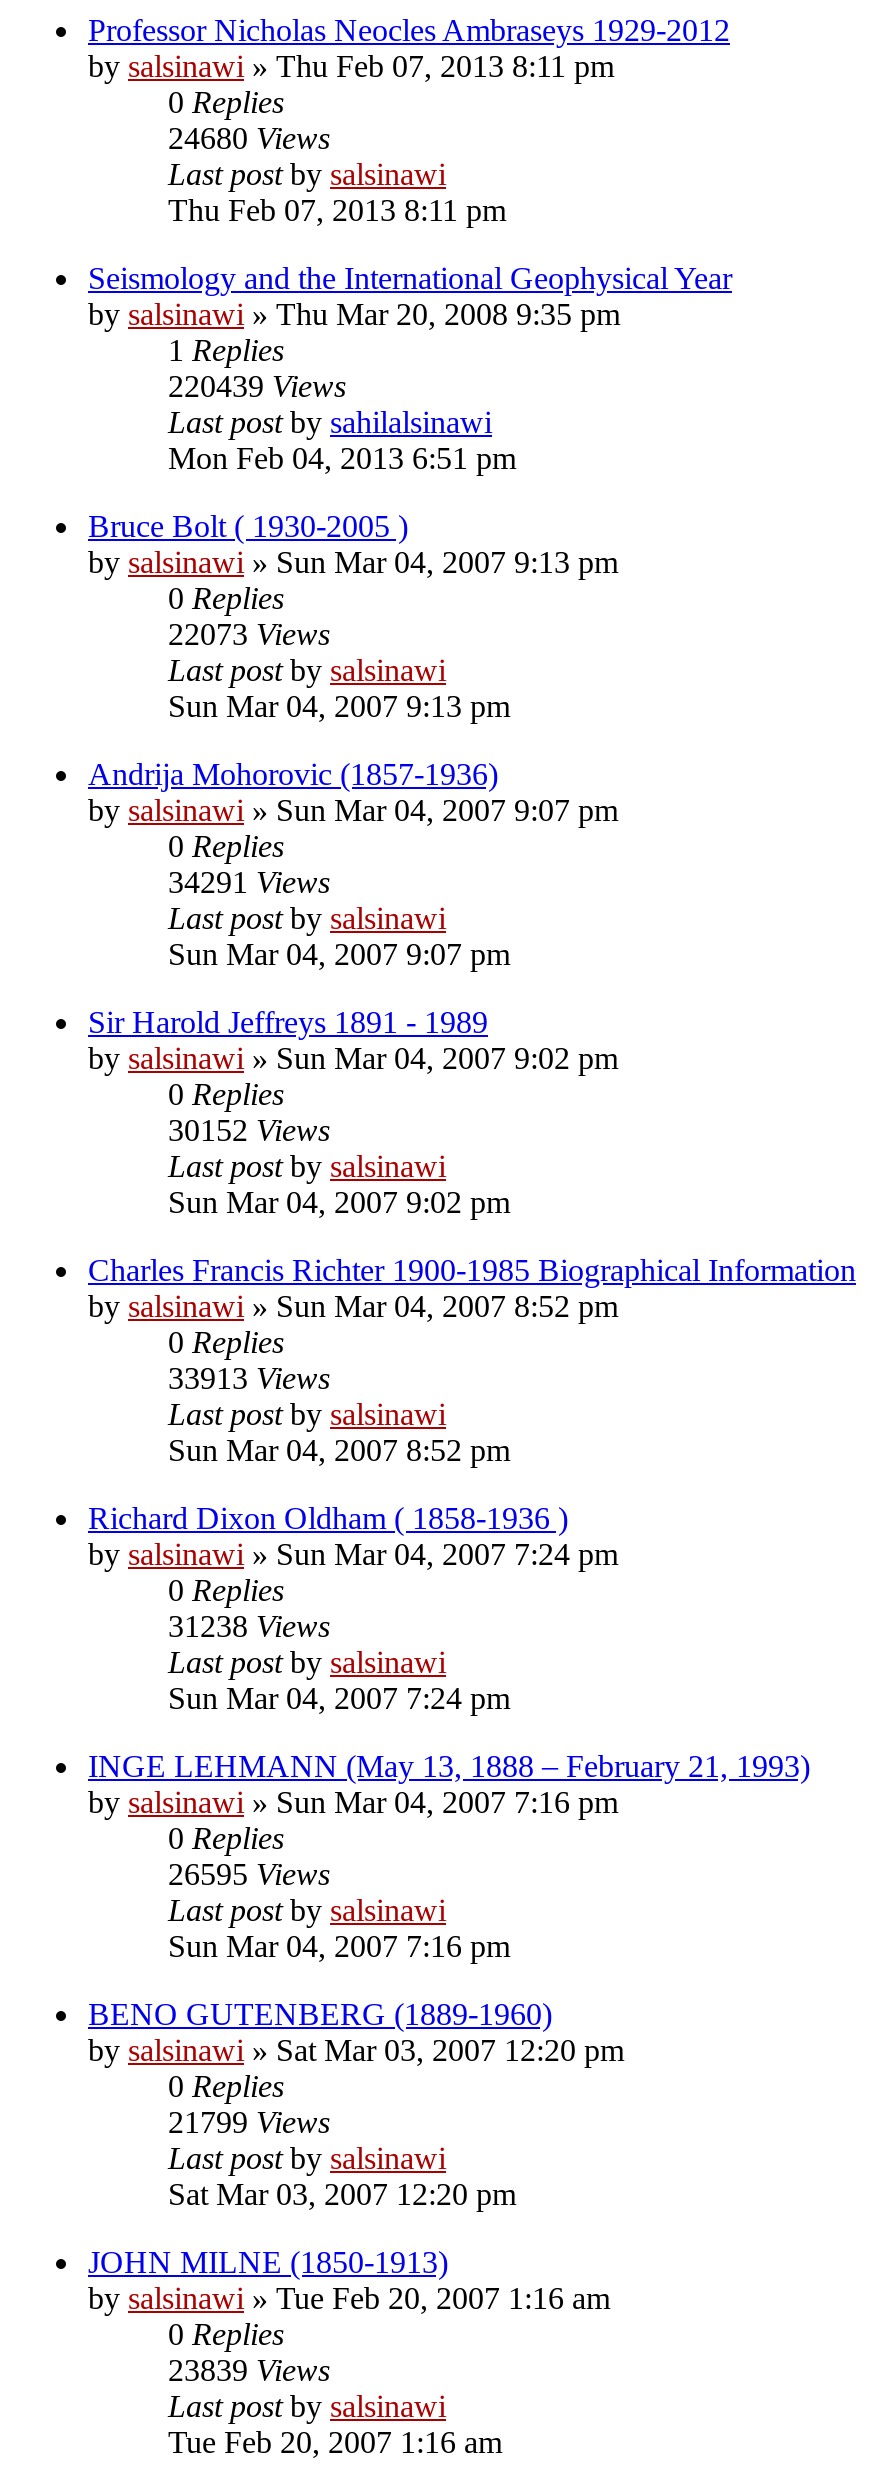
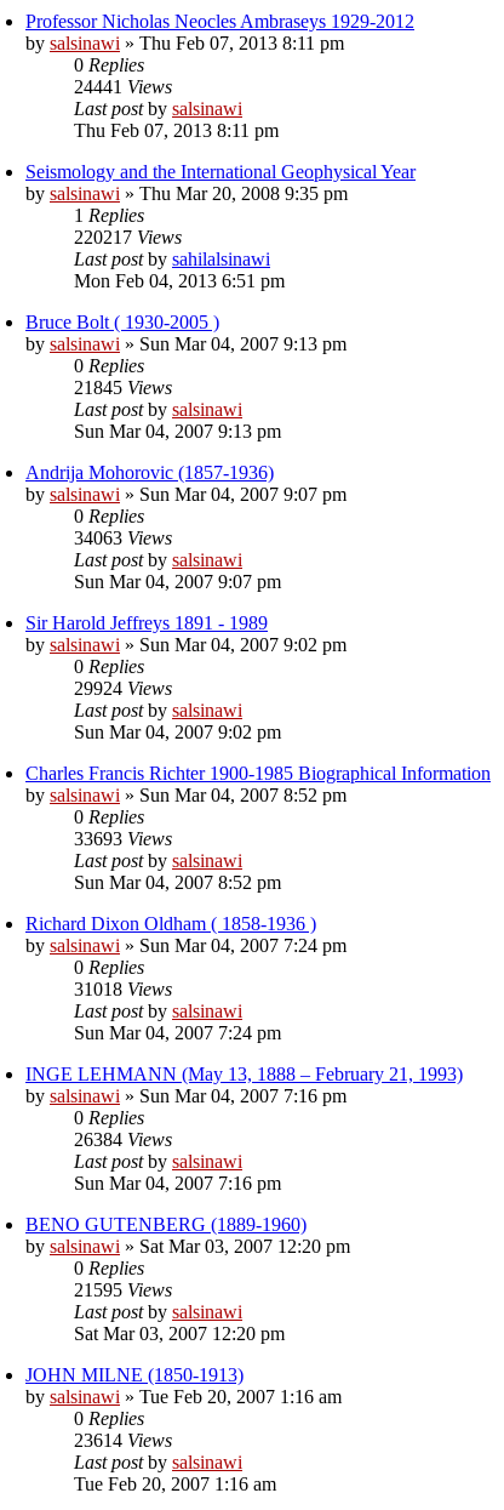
[168,121,330,155] 24680 Views -> [74,76,172,97] 24441 Views
[168,369,346,403] 220439 Views -> [74,227,182,247] 220217 Views
[168,617,330,651] 22073 Views -> [74,377,172,398] 21845 Views
[168,865,330,899] 34291 Views -> [74,527,172,548] 34063 Views
[168,1113,330,1147] 30152 Views -> [74,678,172,698] 29924 Views
[168,1361,330,1395] 33913 Views -> [74,828,172,849] 33693 Views
[168,1609,330,1643] 31238 Views -> [74,979,172,999] 31018 Views
[168,1857,330,1891] 26595 Views -> [74,1129,172,1150] 26384 Views
[168,2105,330,2139] 21799 Views -> [74,1279,172,1300] 21595 Views
[168,2353,330,2387] 23839 Views -> [74,1430,172,1450] 23614 Views

